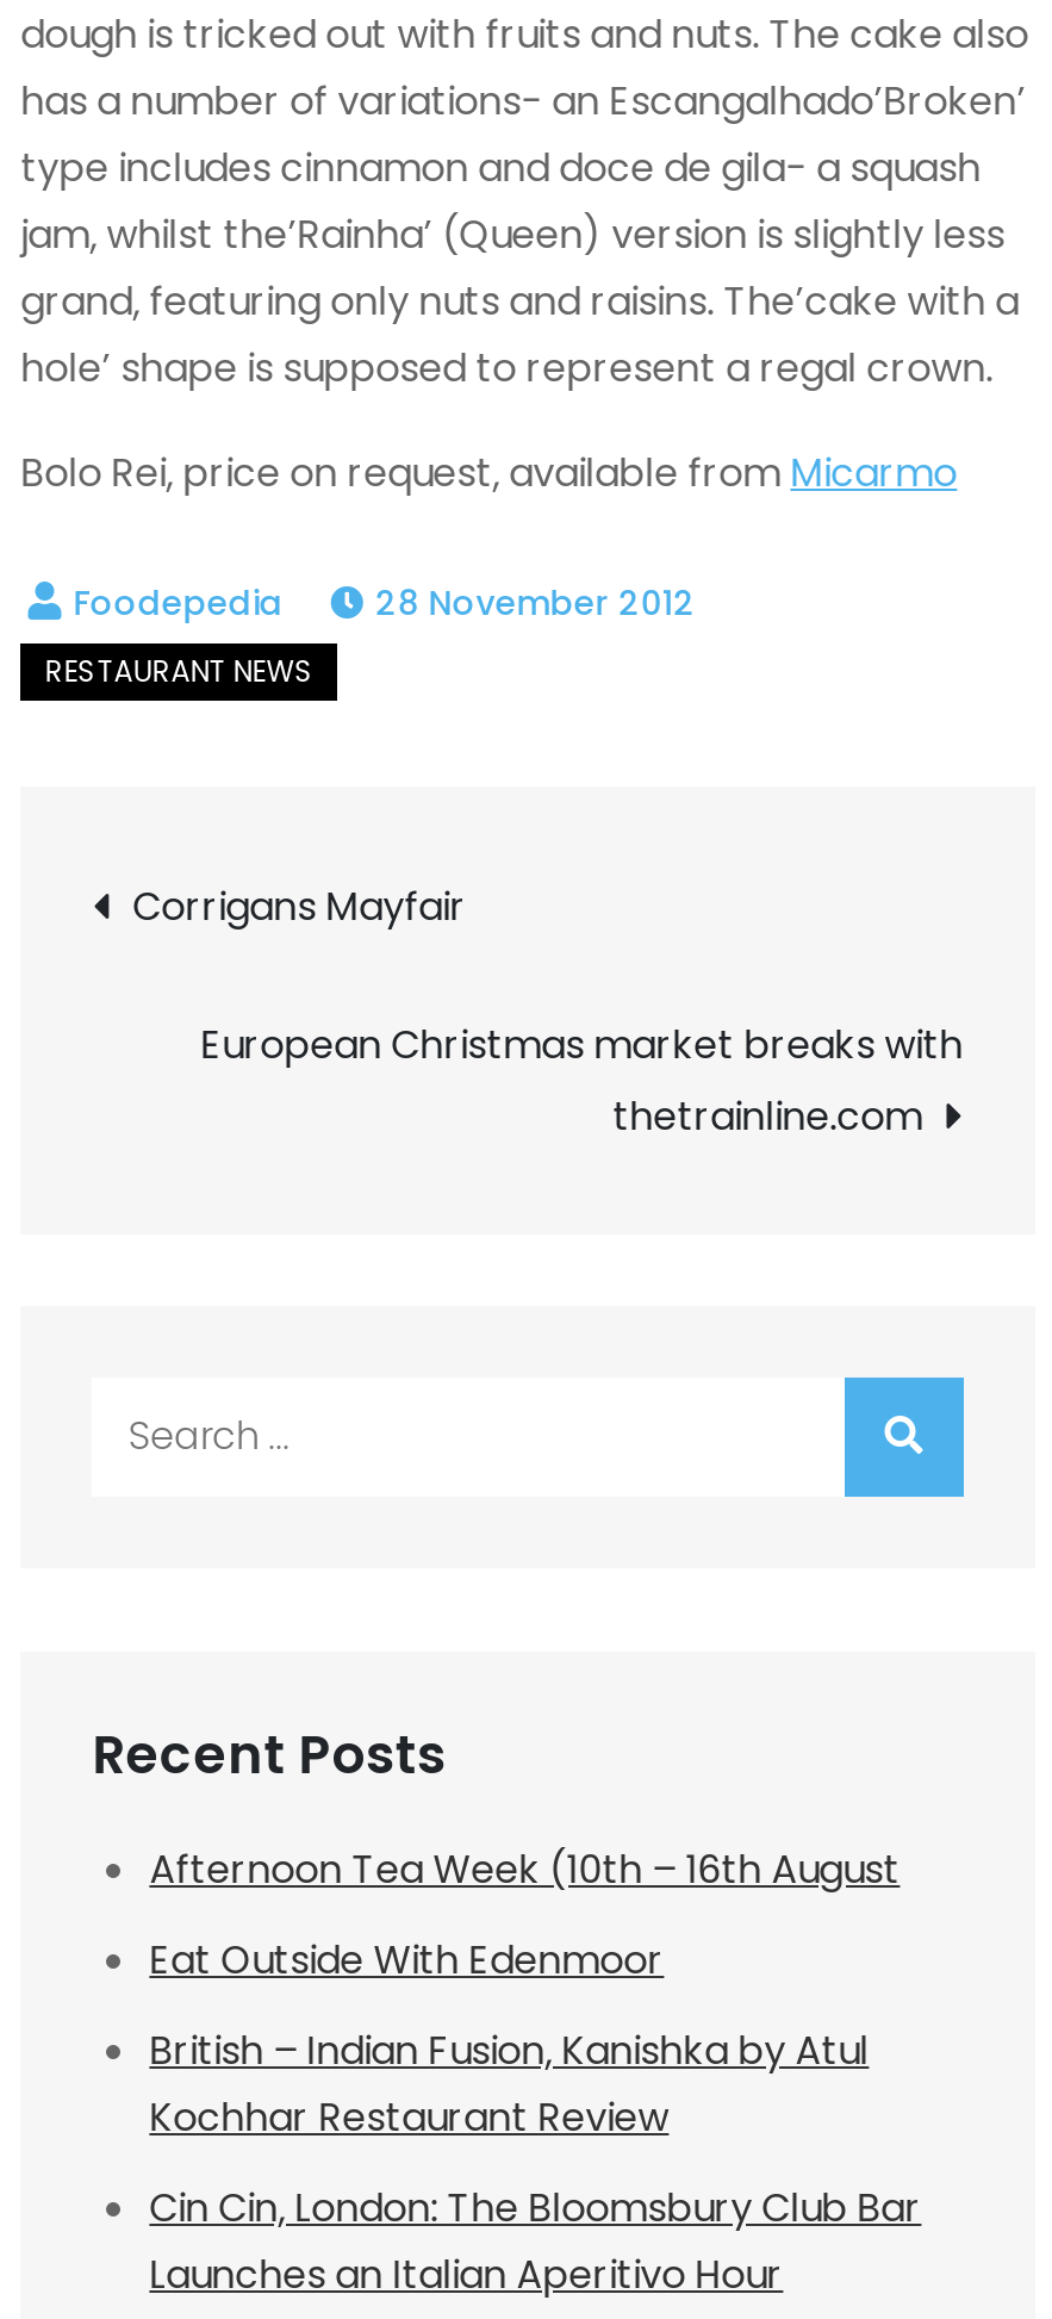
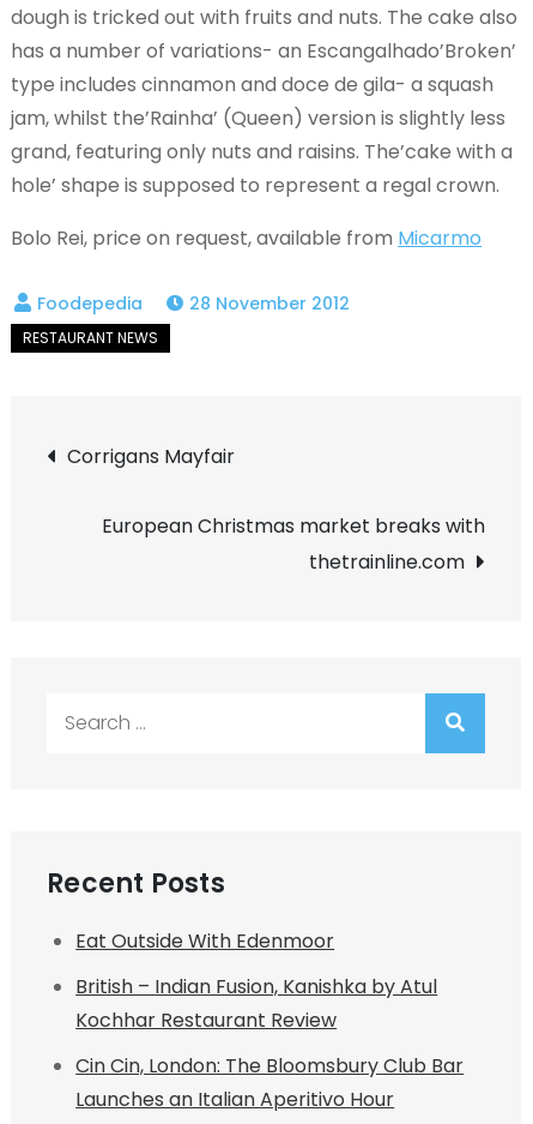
[149,1841,900,1896] Afternoon Tea Week (10th – 16th August -> none

